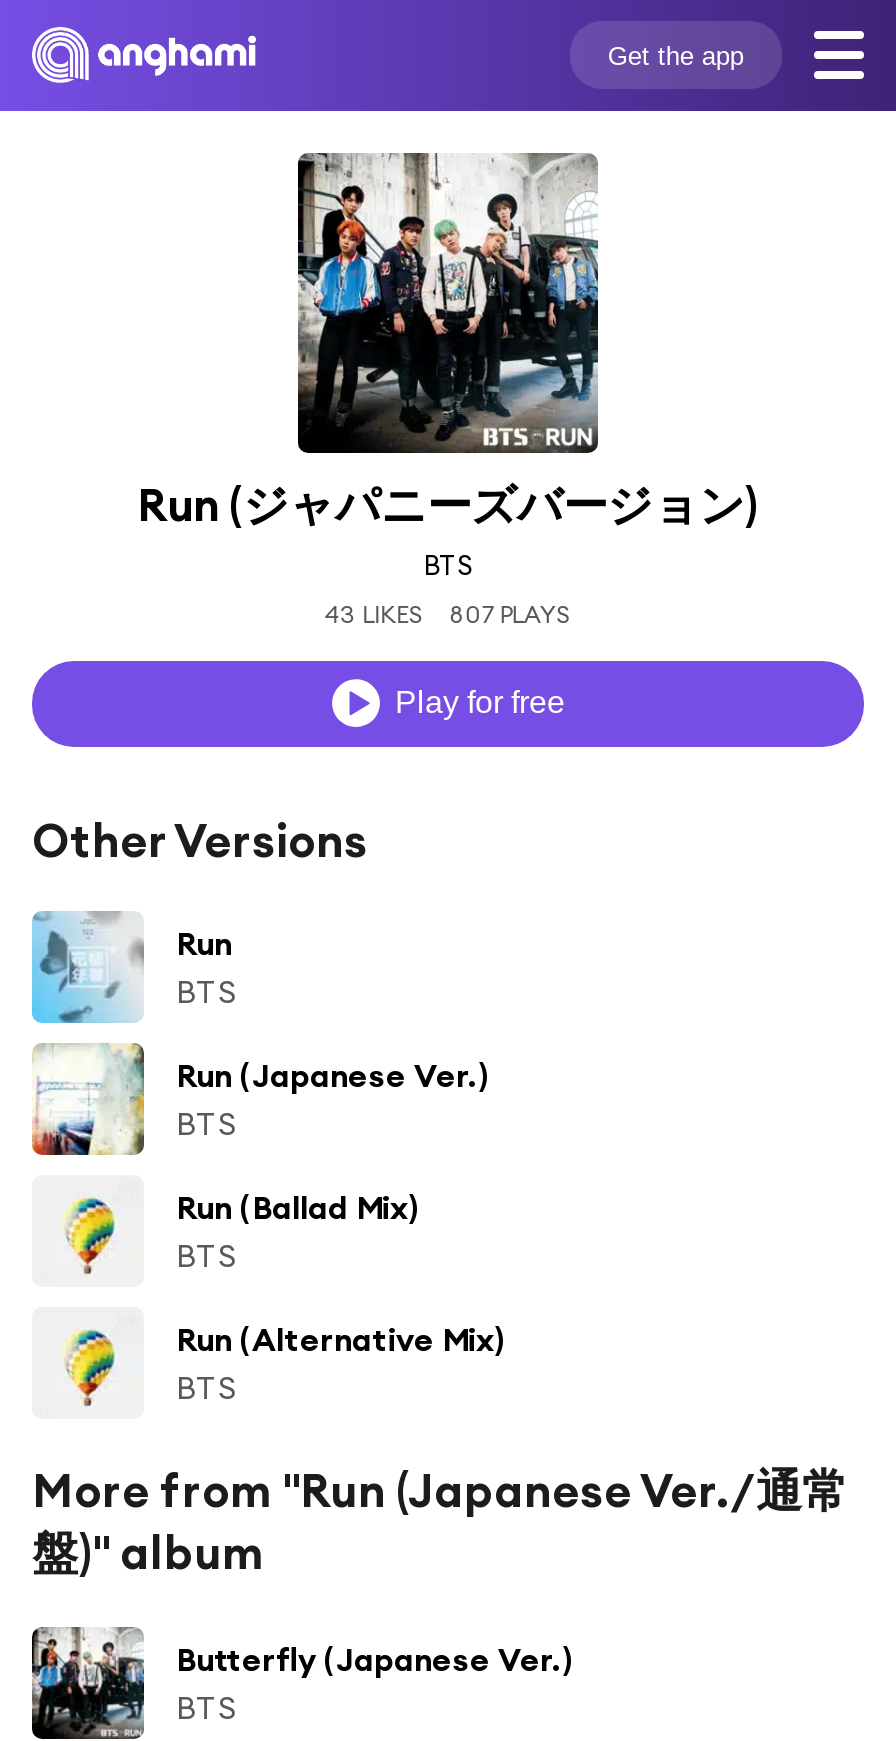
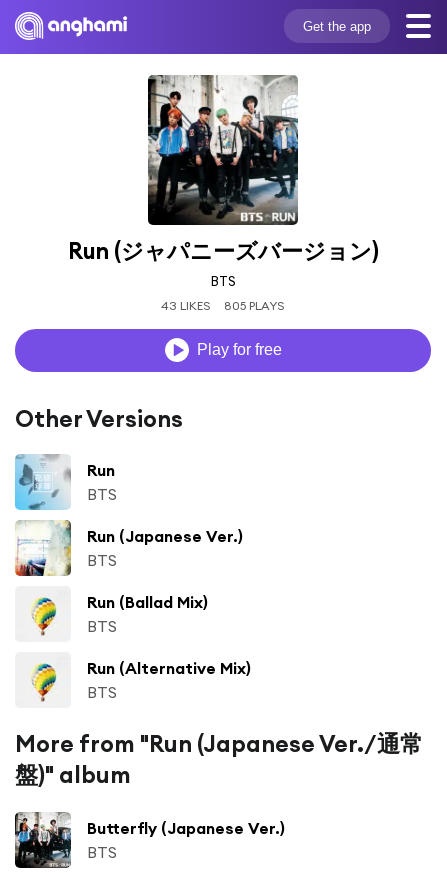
[324,599,572,629] 43 LIKES 807 PLAYS -> [161,298,285,313] 43 LIKES 805 PLAYS

